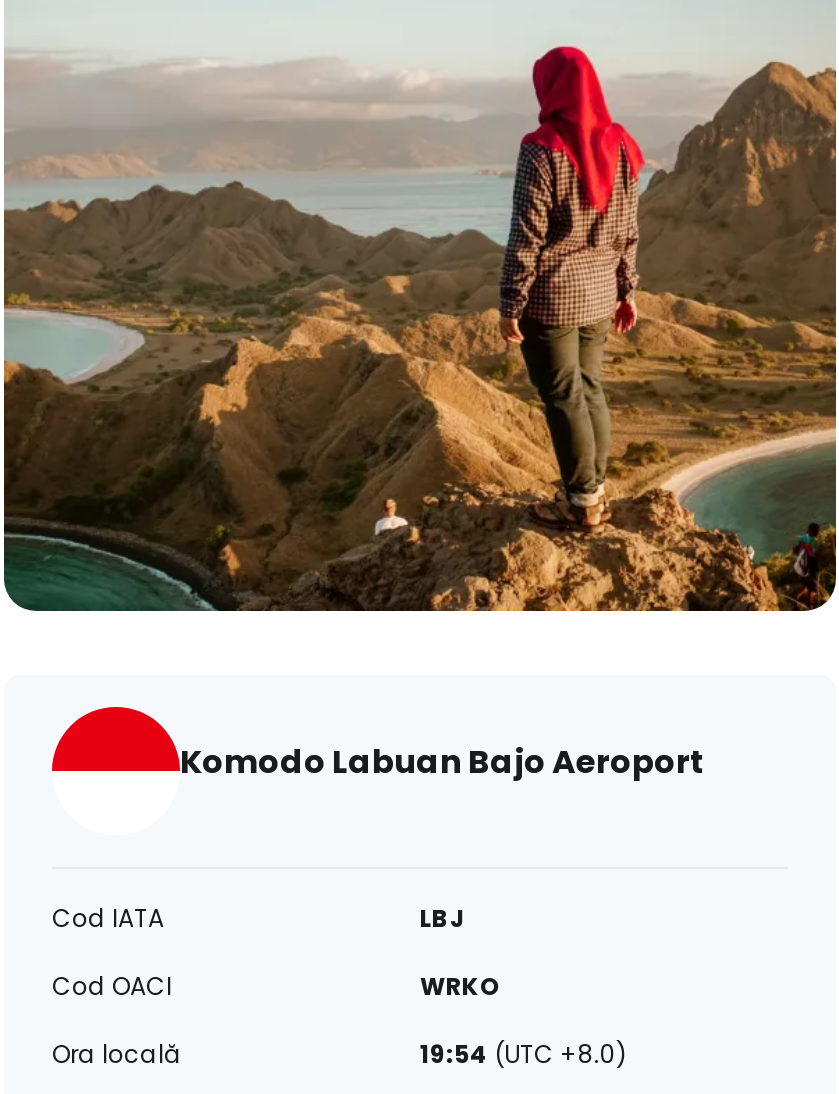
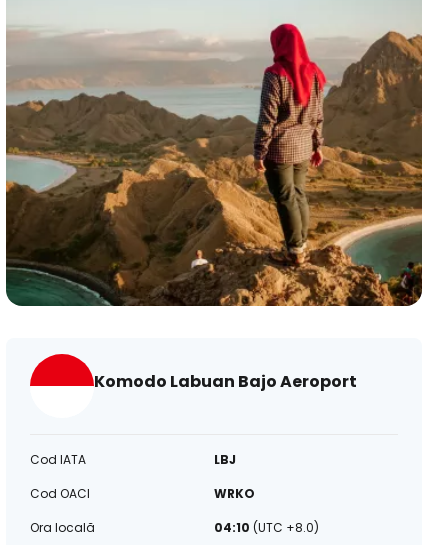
[420,1037,626,1071] 19:54 (UTC +8.0) -> [214,519,319,536] 04:10 (UTC +8.0)

